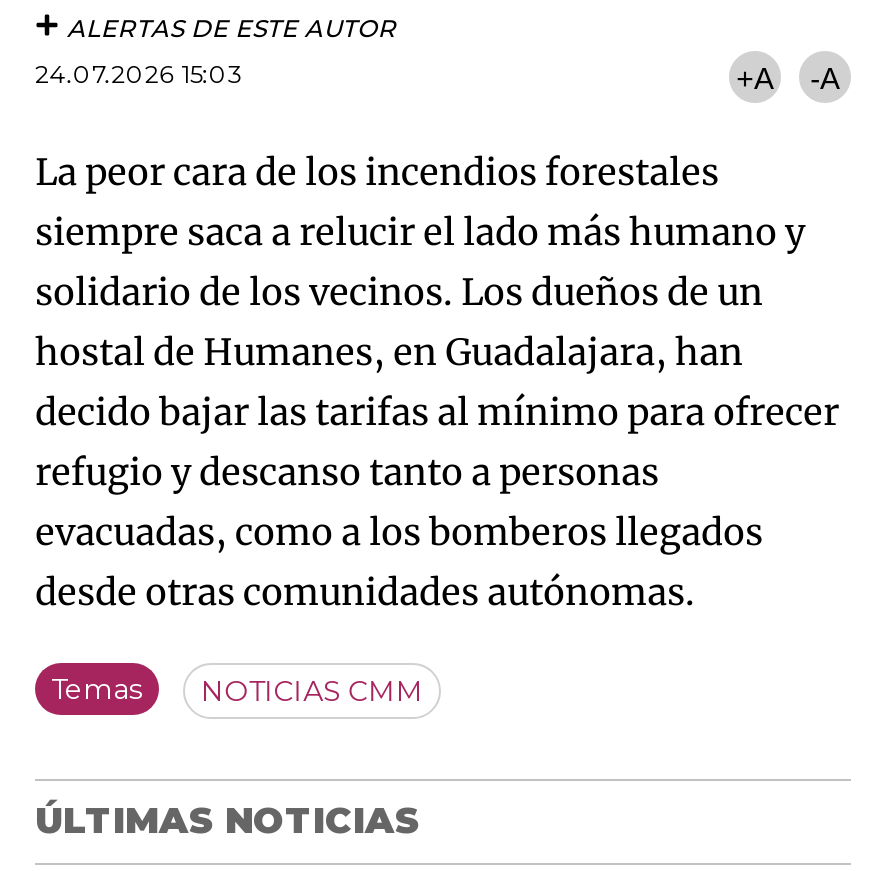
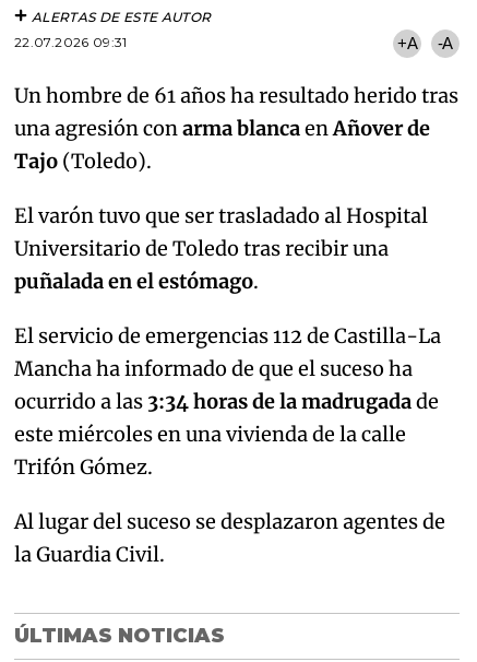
[35,60,243,90] 24.07.2026 15:03 -> [14,34,127,50] 22.07.2026 09:31
[35,150,839,710] La peor cara de los incendios forestales | siempre saca a relucir el lado más humano y | solidario de los vecinos. Los dueños de un | hostal de Humanes, en Guadalajara, han | decido bajar las tarifas al mínimo para ofrecer | refugio y descanso tanto a personas | evacuadas, como a los bomberos llegados | desde otras comunidades autónomas. | Temas | NOTICIAS CMM -> [14,83,458,567] Un hombre de 61 años ha resultado herido tras | una agresión con arma blanca en Añover de | Tajo (Toledo). | El varón tuvo que ser trasladado al Hospital | Universitario de Toledo tras recibir una | puñalada en el estómago. | El servicio de emergencias 112 de Castilla-La | Mancha ha informado de que el suceso ha | ocurrido a las 3:34 horas de la madrugada de | este miércoles en una vivienda de la calle | Trifón Gómez. | Al lugar del suceso se desplazaron agentes de | la Guardia Civil.

